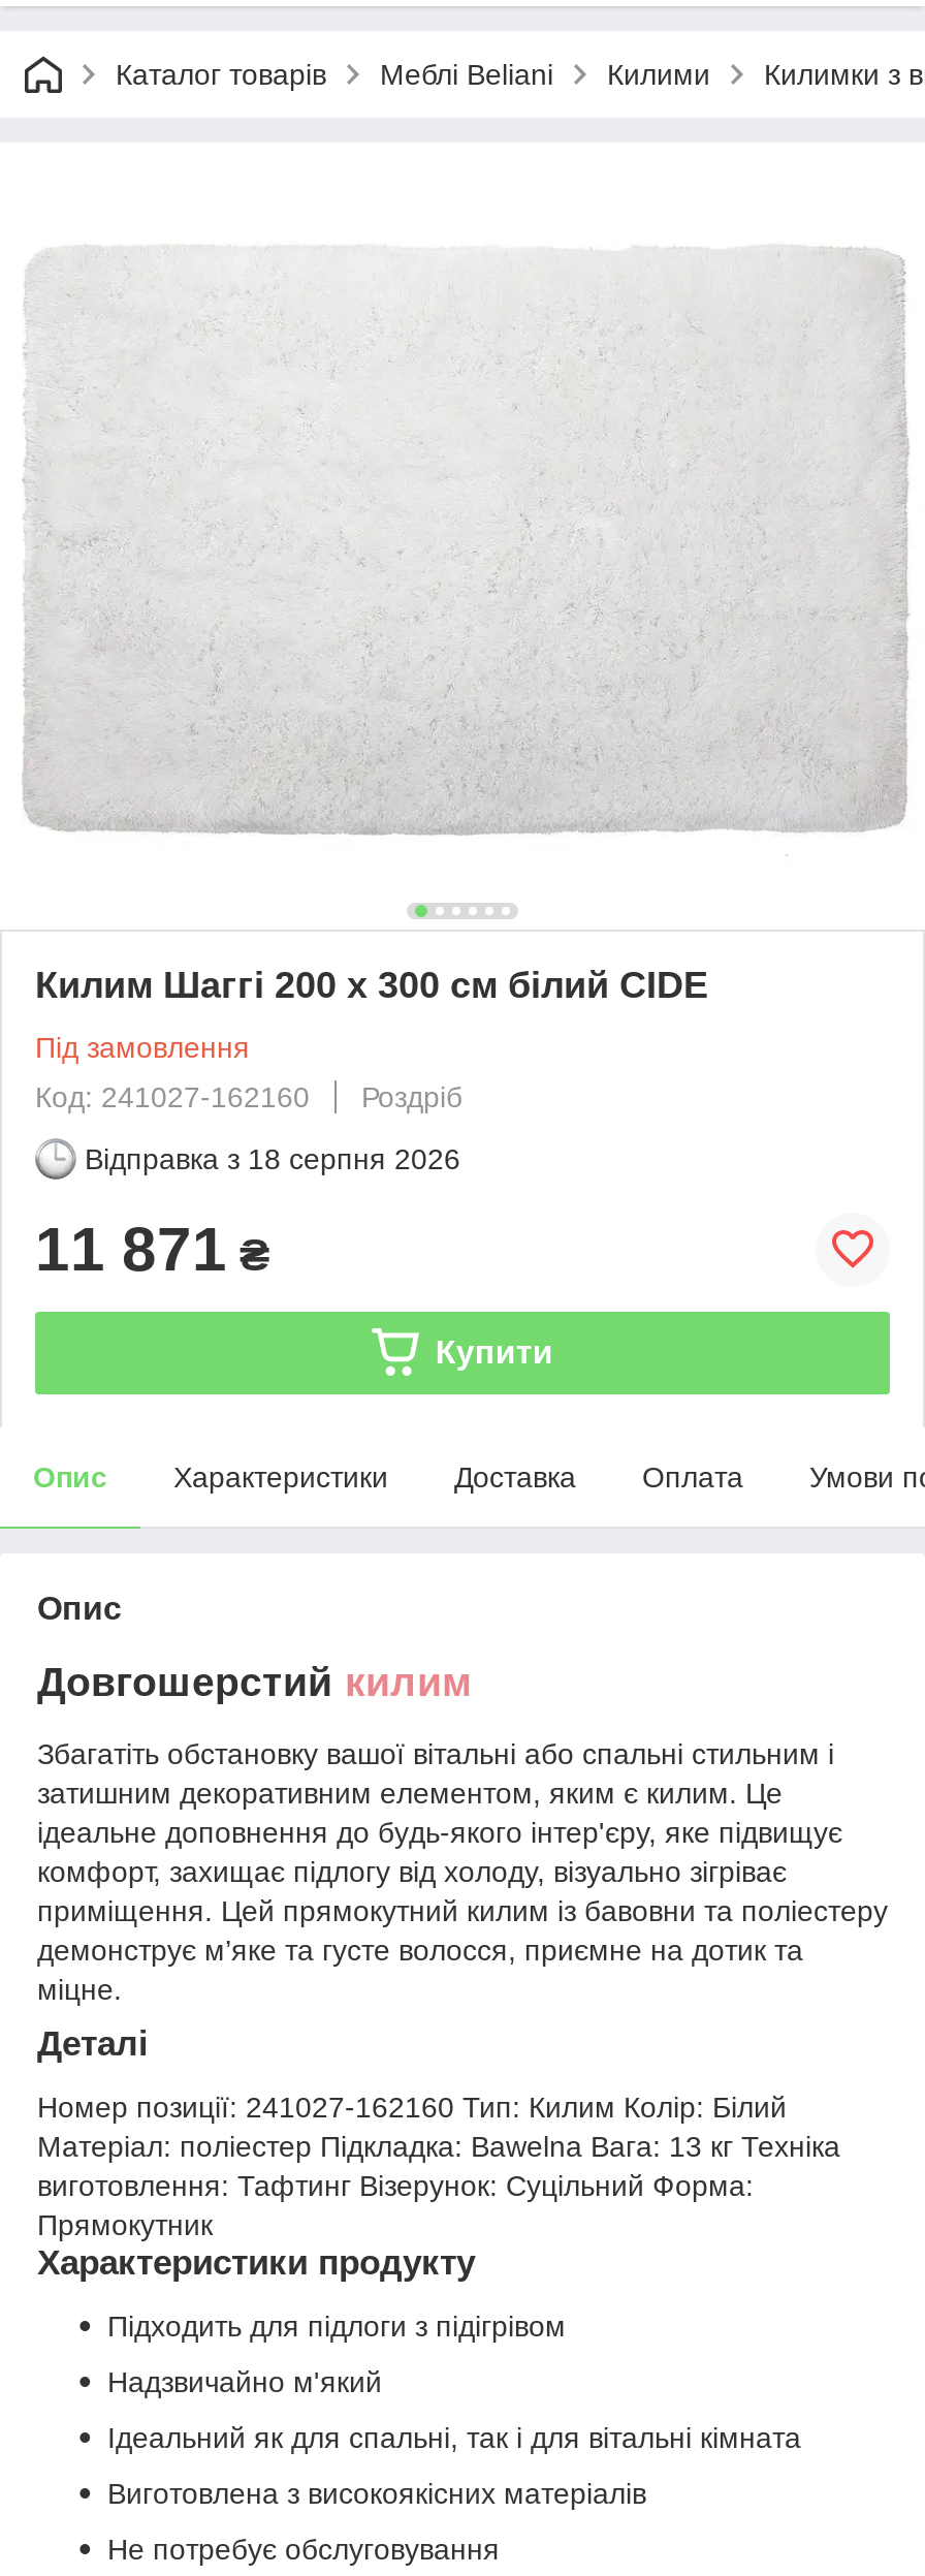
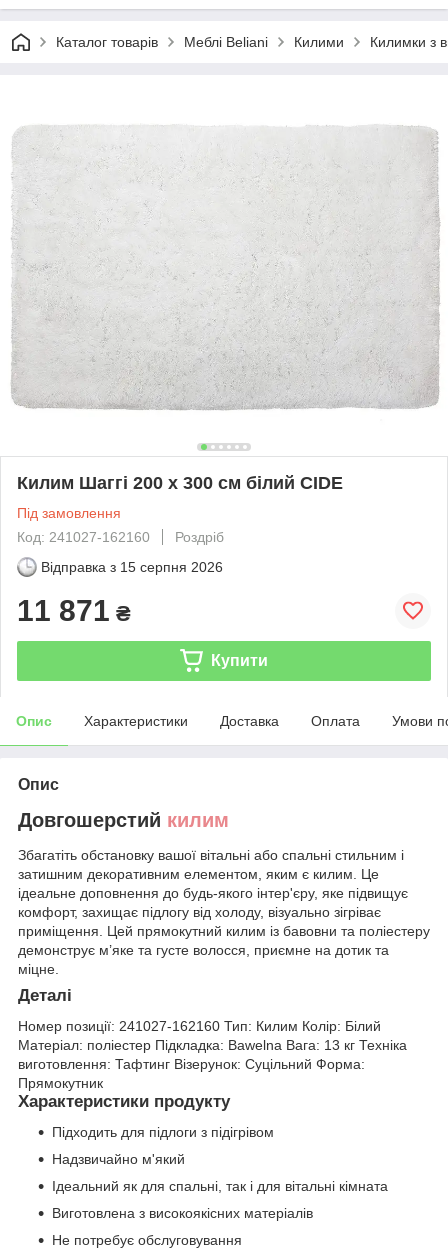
[85,1142,460,1175] Відправка з 18 серпня 2026 -> [41,559,223,575] Відправка з 15 серпня 2026

